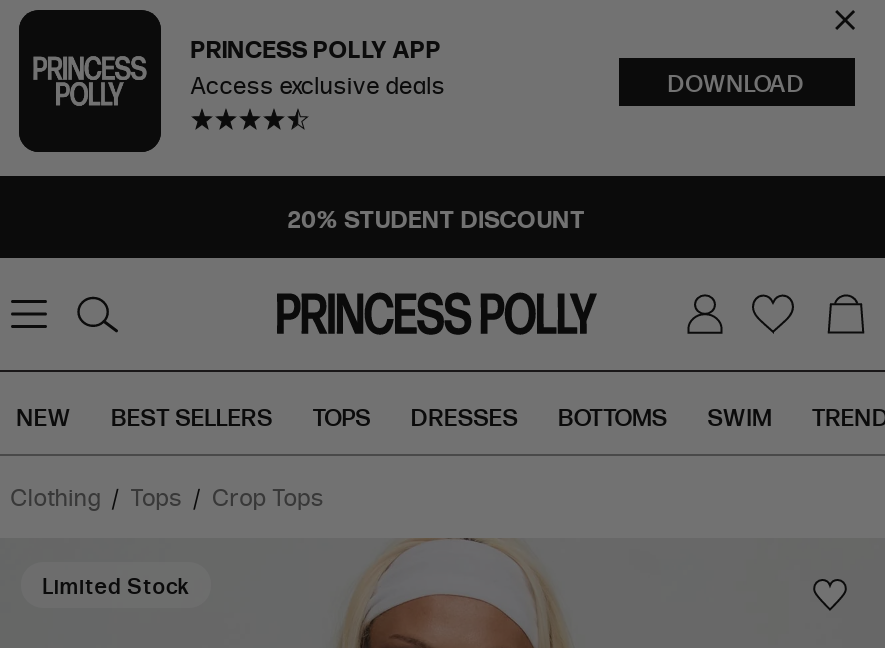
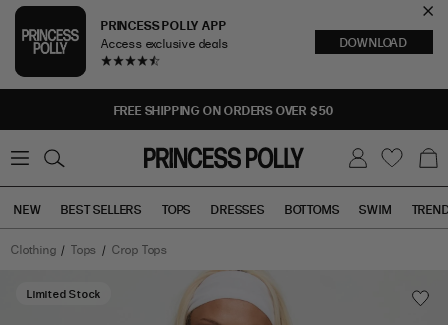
[288,202,586,234] 20% STUDENT DISCOUNT -> [114,102,334,118] FREE SHIPPING ON ORDERS OVER $50

